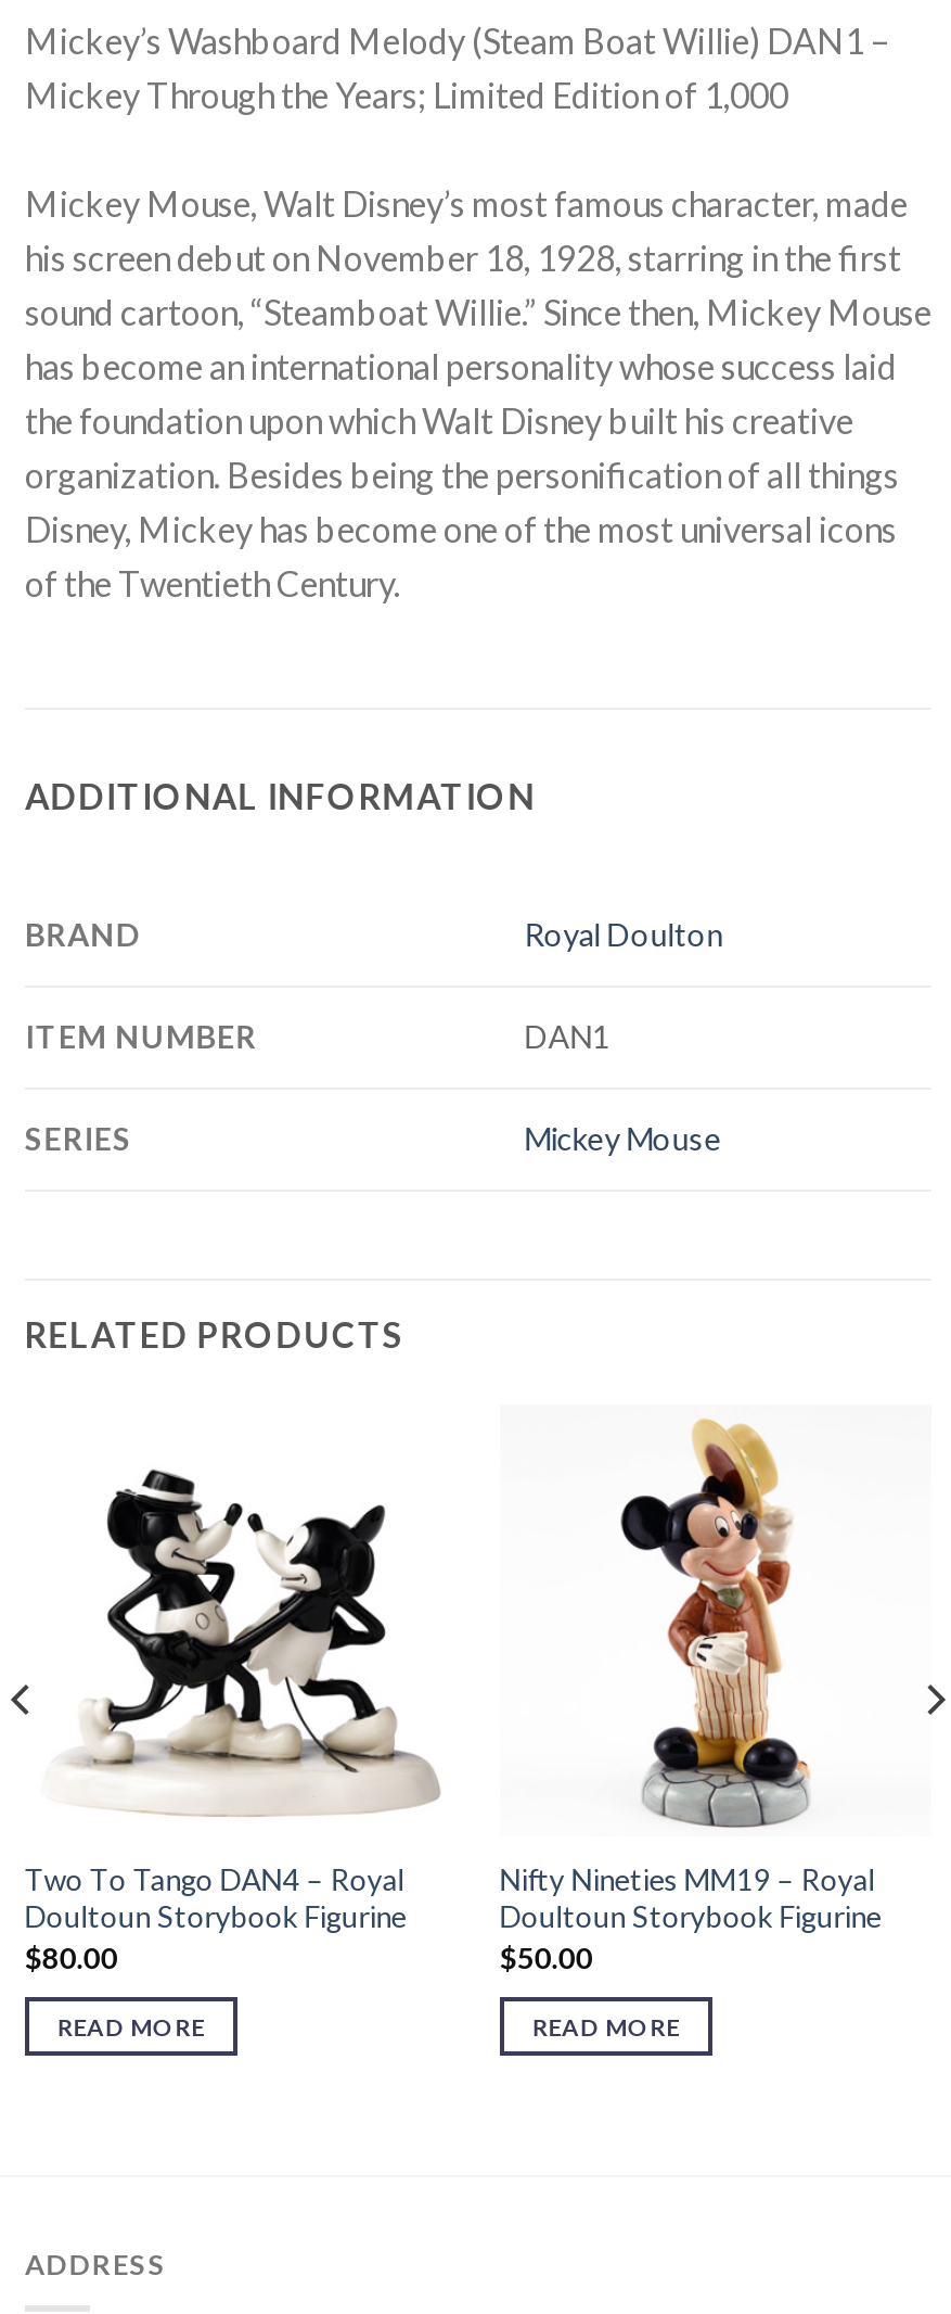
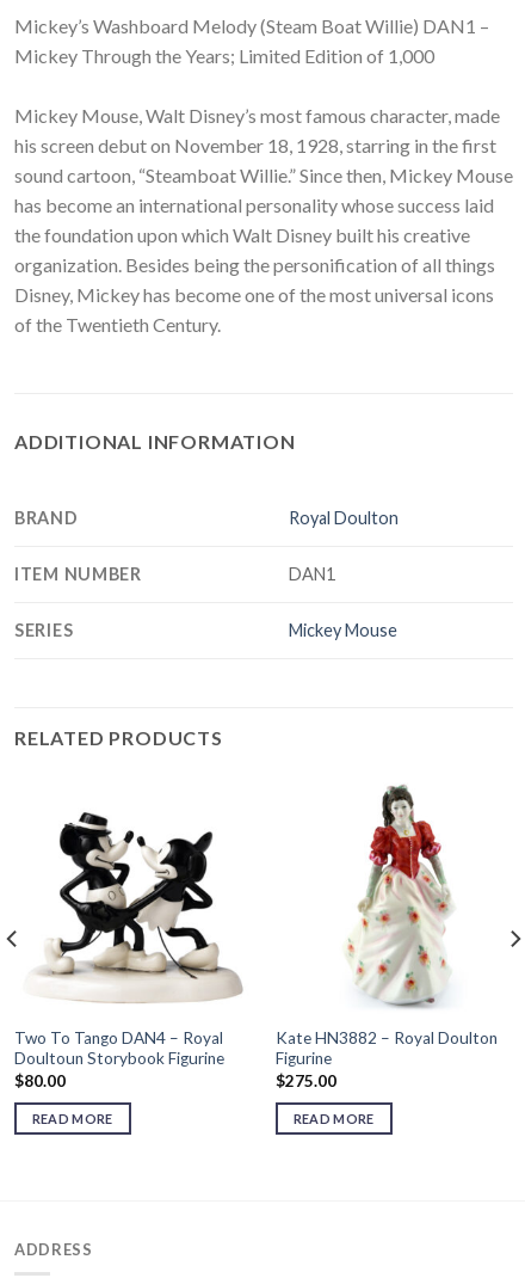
[499,1417,881,1975] [image] | Nifty Nineties MM19 – Royal | Doultoun Storybook Figurine | $50.00 -> [275,785,497,1090] [image] | Kate HN3882 – Royal Doulton | Figurine | $275.00

